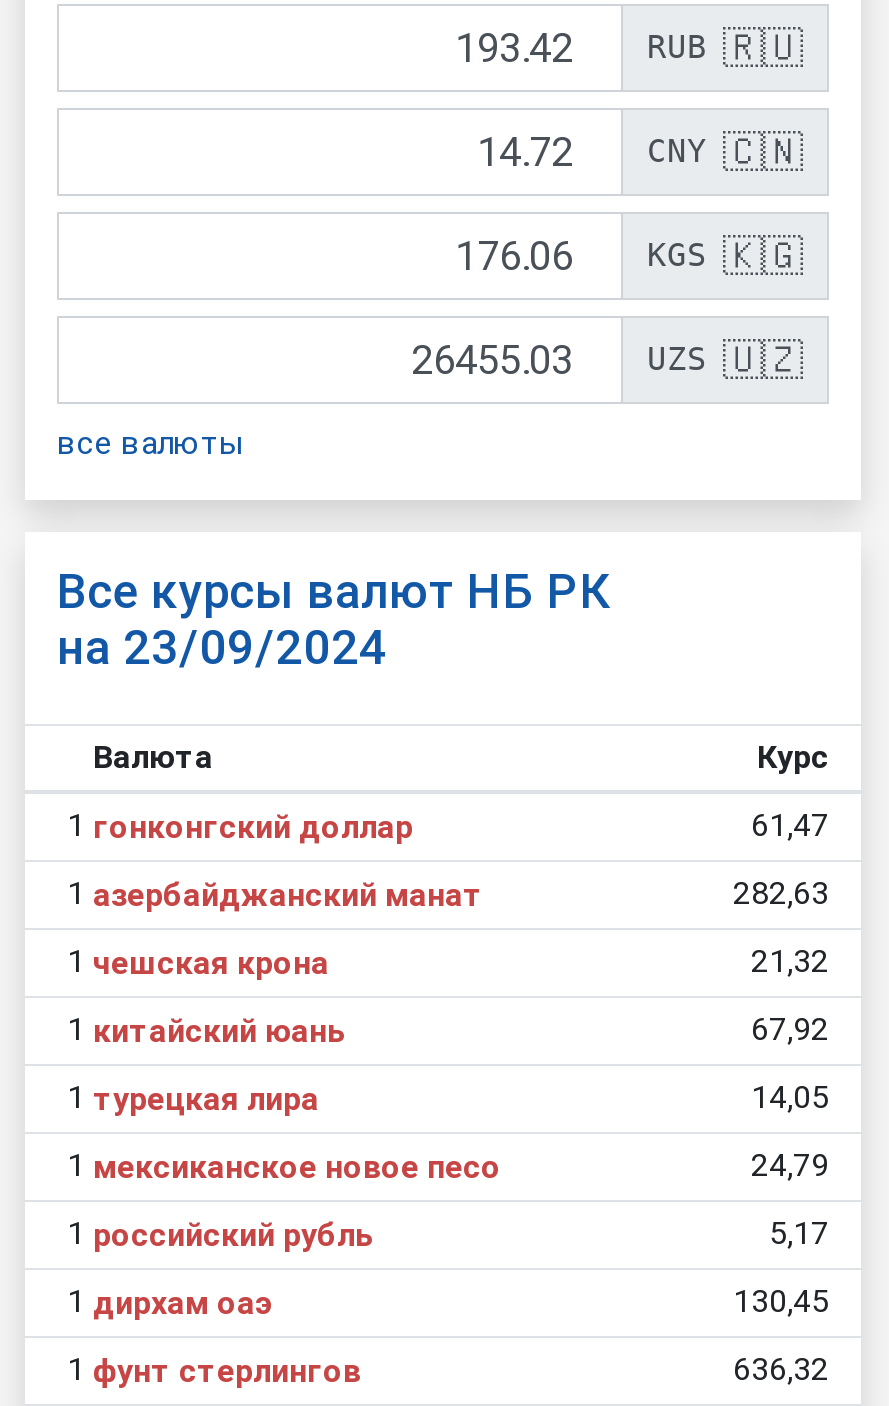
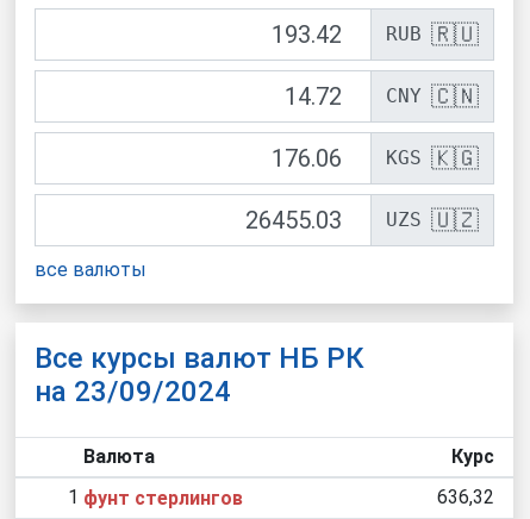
[67,806,829,1322] 1 гонконгский доллар | 61,47 | 1 азербайджанский манат | 282,63 | 1 чешская крона | 21,32 | 1 китайский юань | 67,92 | 1 турецкая лира | 14,05 | 1 мексиканское новое песо | 24,79 | 1 российский рубль | 5,17 | 1 дирхам оаэ | 130,45 -> none

